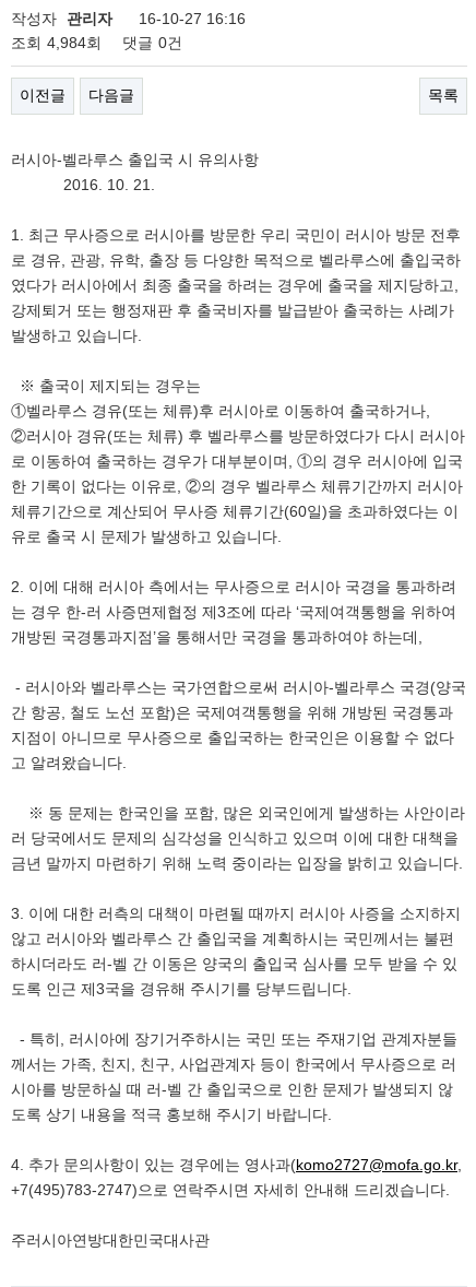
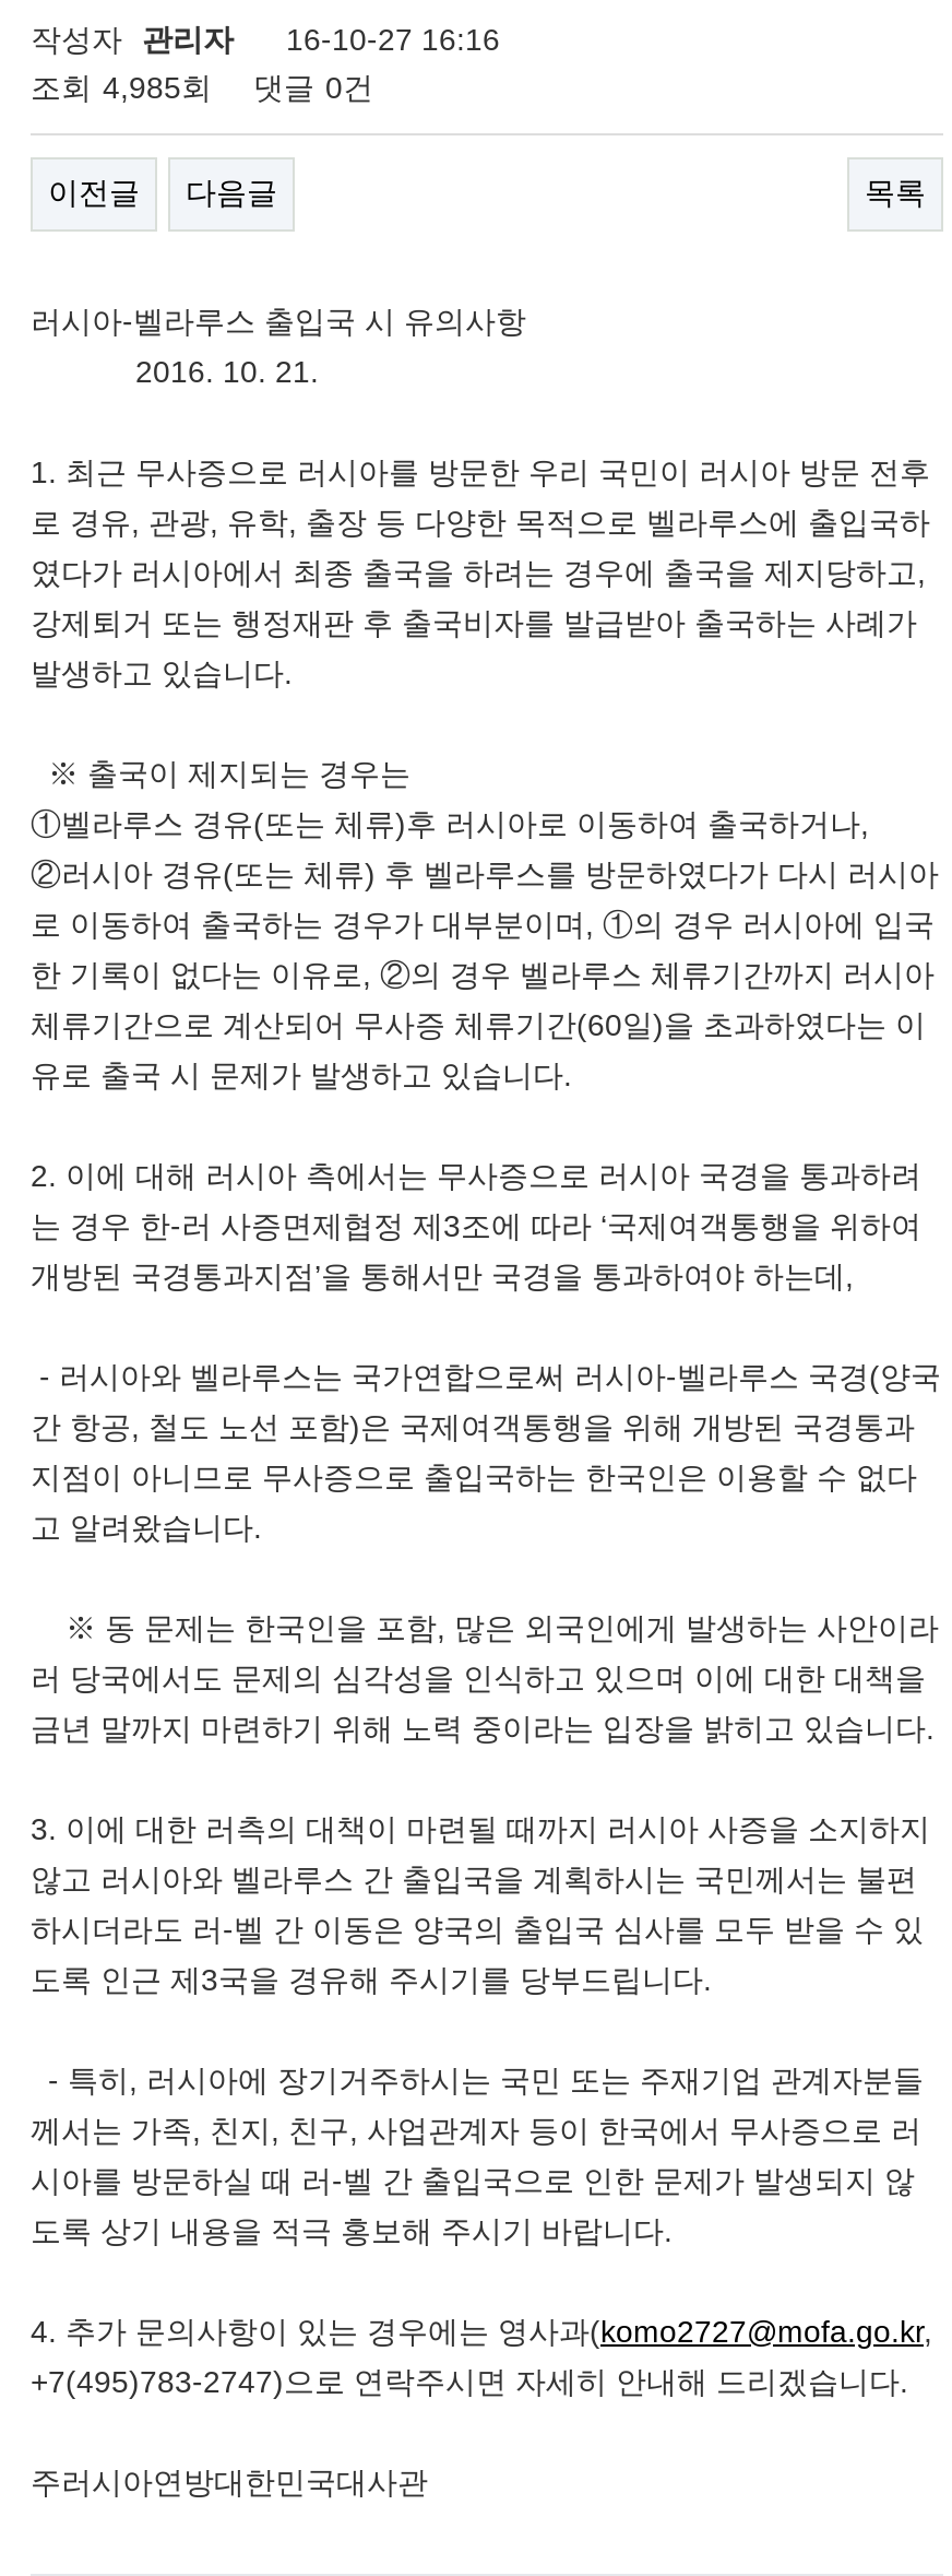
[11,34,182,51] 조회 4,984회 댓글 0건 -> [31,70,373,105] 조회 4,985회 댓글 0건

